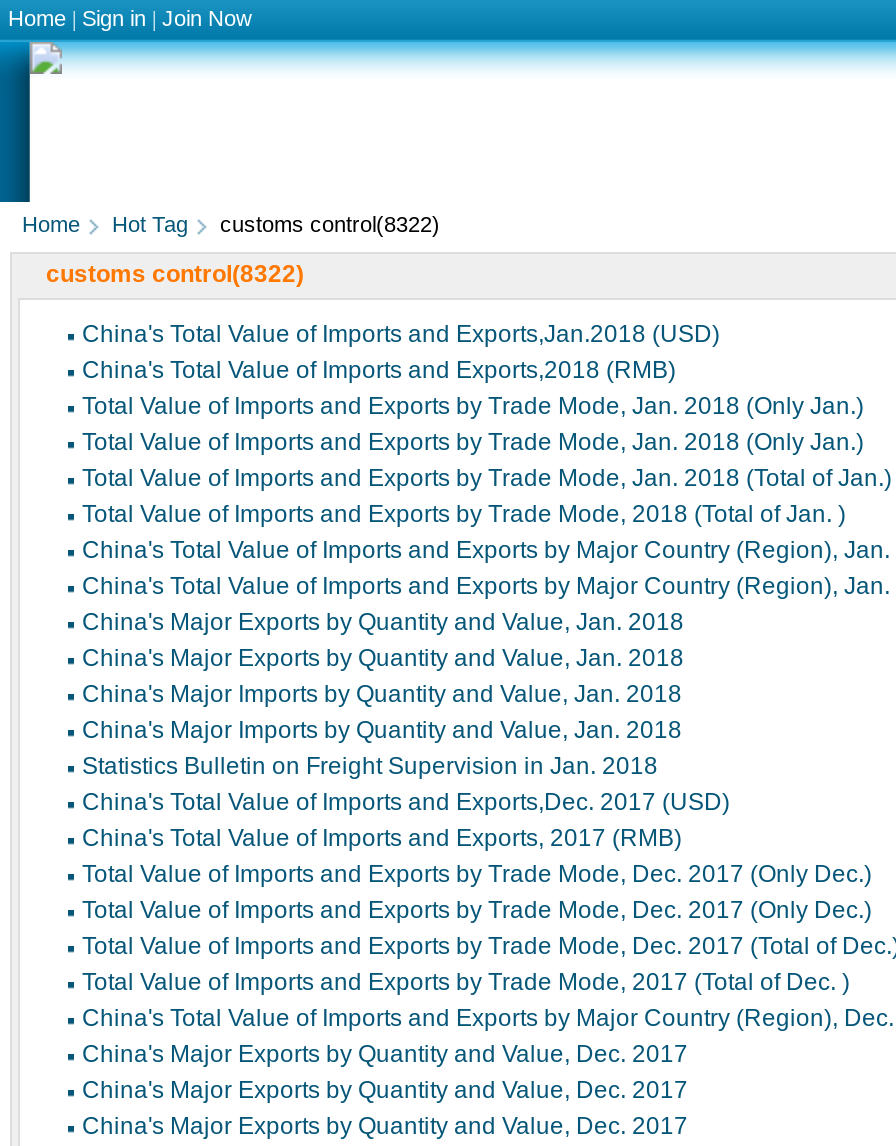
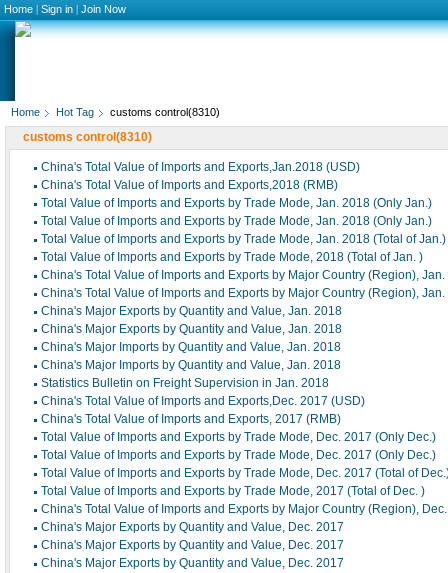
[220,212,440,236] customs control(8322) -> [110,106,220,118] customs control(8310)
[46,260,304,288] customs control(8322) -> [23,130,152,144] customs control(8310)

